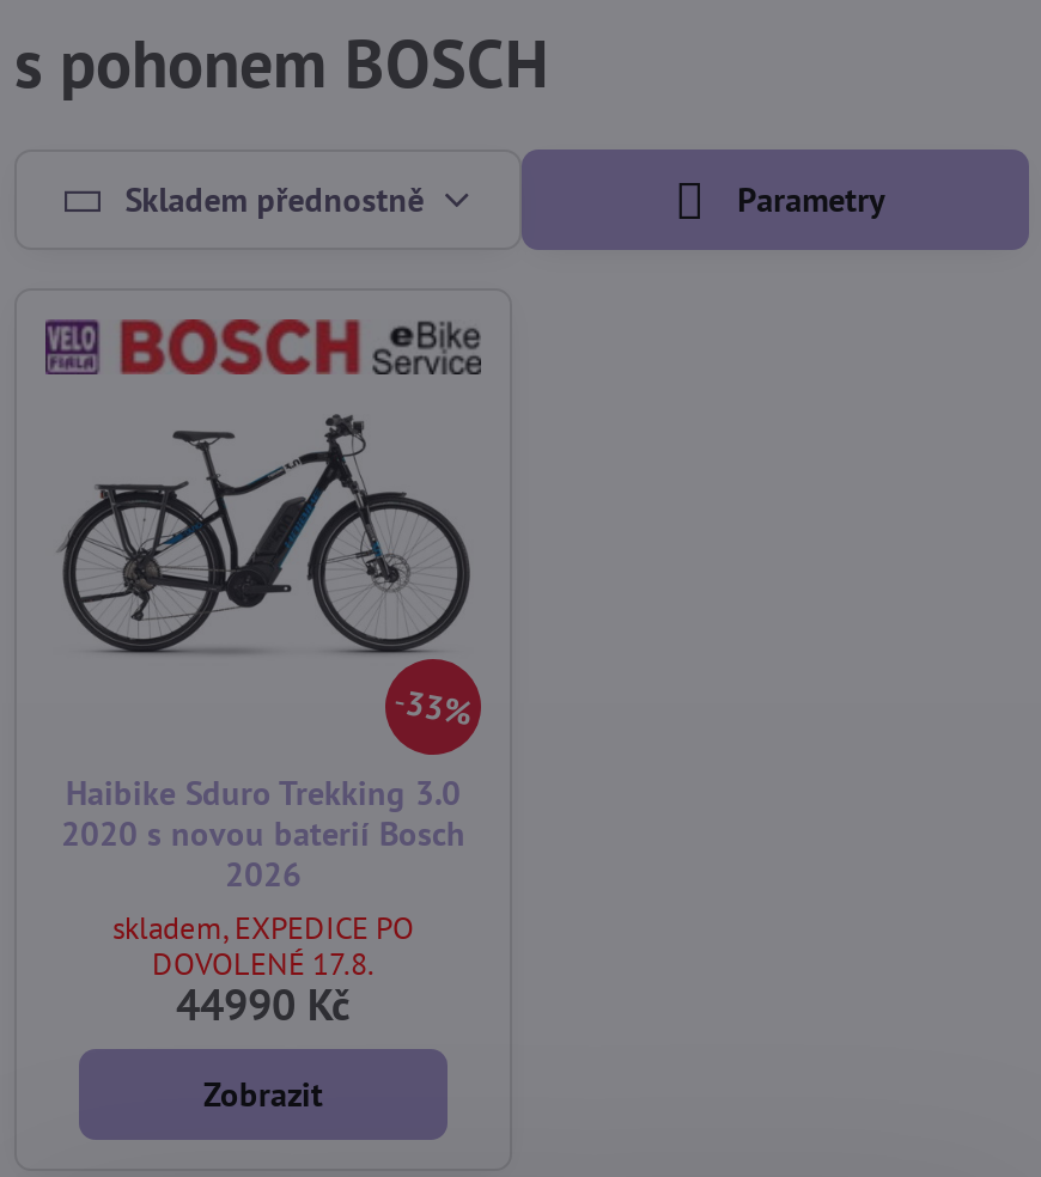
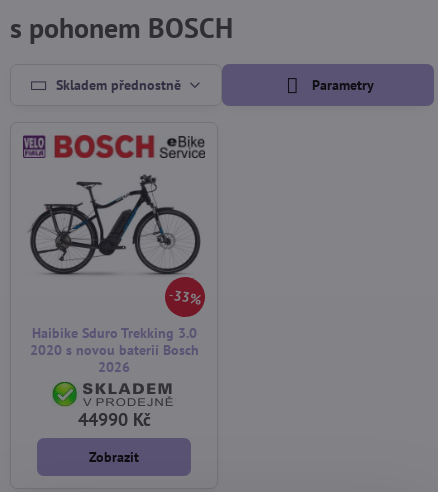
[112,908,414,985] skladem, EXPEDICE PO | DOVOLENÉ 17.8. -> none

